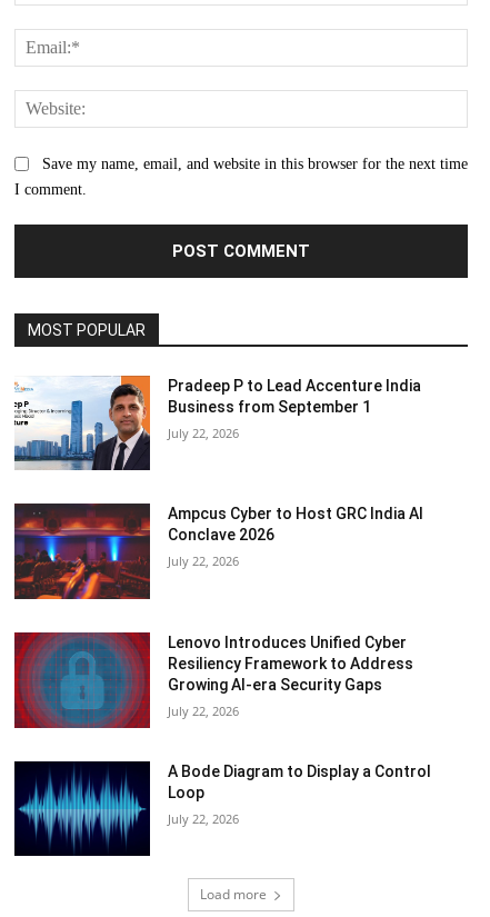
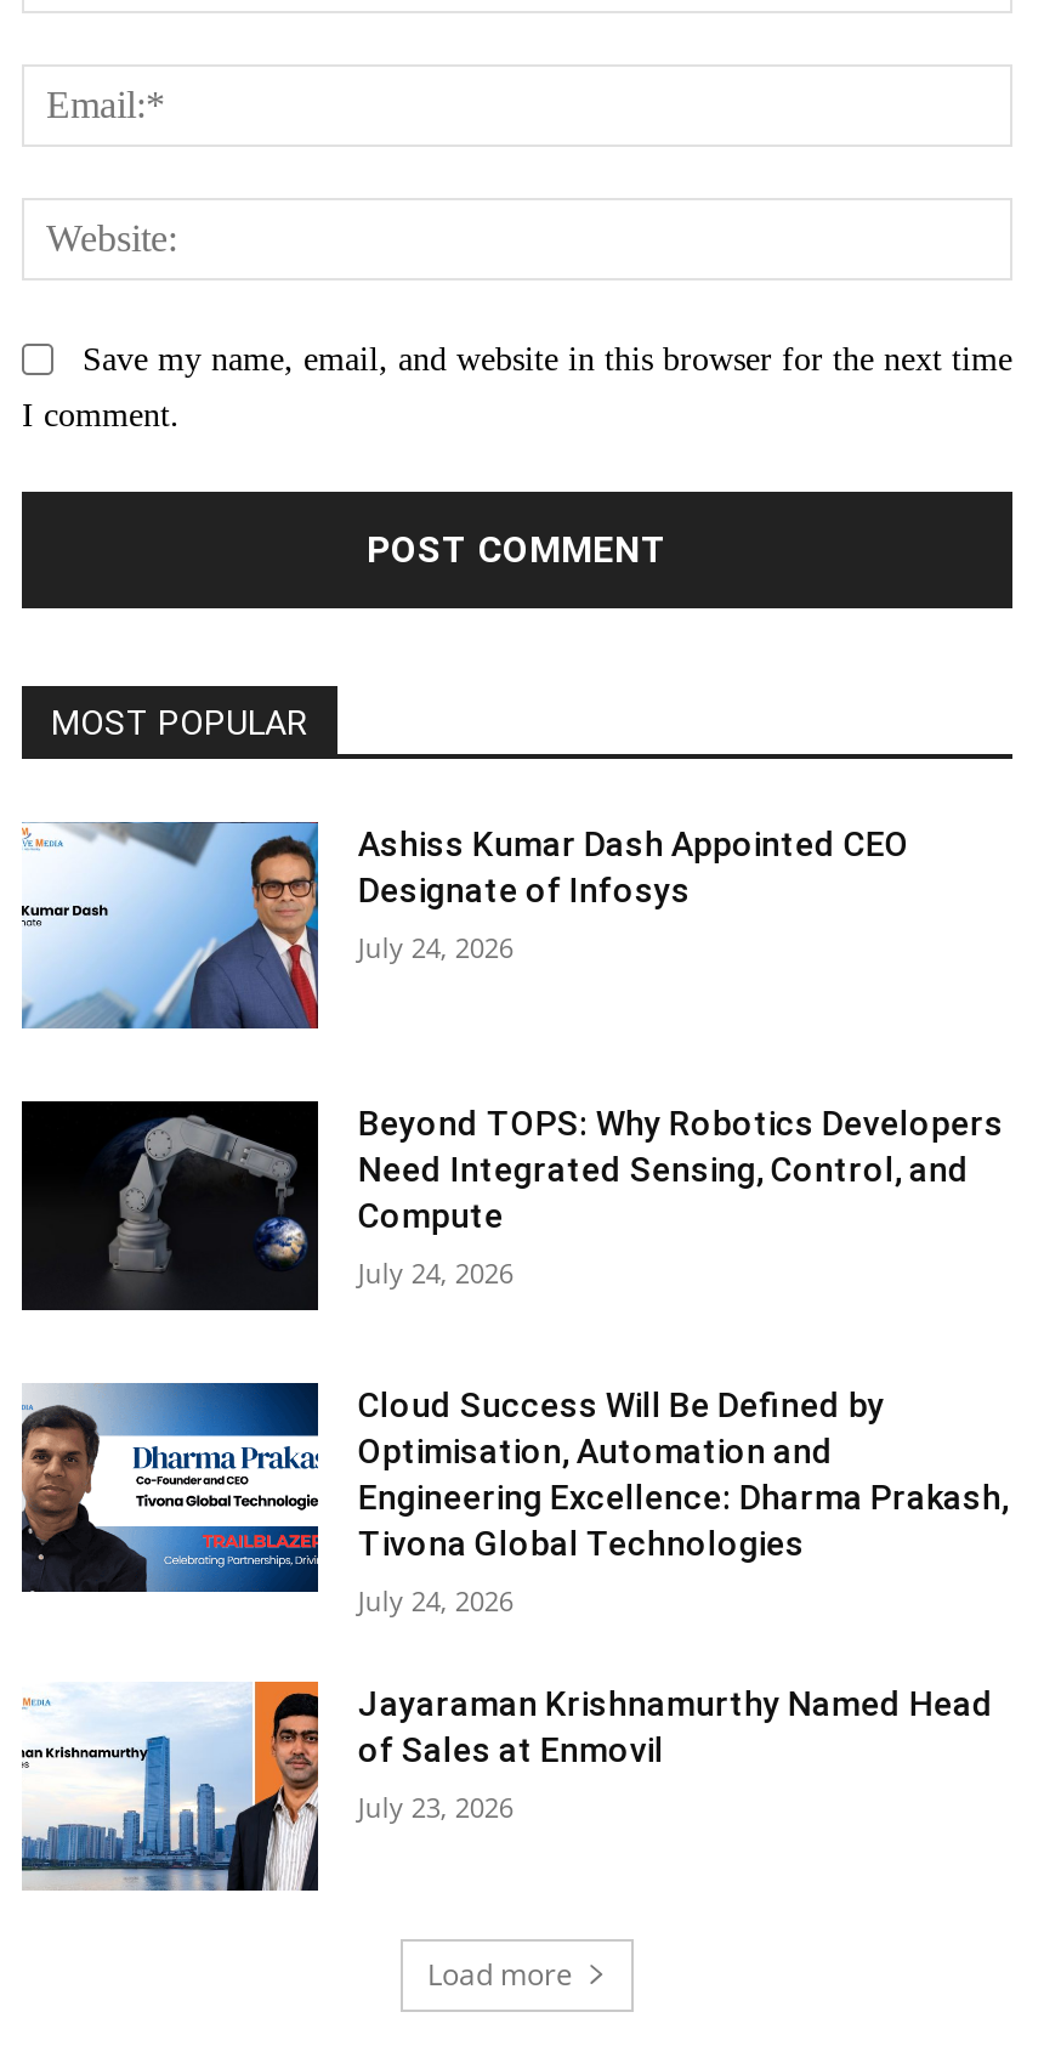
[14,375,422,471] [image] | Pradeep P to Lead Accenture India | Business from September 1 -> [22,820,909,1031] [image] | Ashiss Kumar Dash Appointed CEO | Designate of Infosys
[168,424,239,441] July 22, 2026 -> [358,928,513,964] July 24, 2026
[14,502,424,600] [image] | Ampcus Cyber to Host GRC India AI | Conclave 2026 -> [24,1099,1004,1313] [image] | Beyond TOPS: Why Robotics Developers | Need Integrated Sensing, Control, and | Compute
[168,553,239,569] July 22, 2026 -> [358,1255,513,1291] July 24, 2026
[13,631,414,729] [image] | Lenovo Introduces Unified Cyber | Resiliency Framework to Address | Growing AI-era Security Gaps -> [19,1381,1009,1594] [image] | Cloud Success Will Be Defined by | Optimisation, Automation and | Engineering Excellence: Dharma Prakash, | Tivona Global Technologies
[168,702,239,719] July 22, 2026 -> [358,1582,513,1618] July 24, 2026
[13,760,432,857] [image] | A Bode Diagram to Display a Control | Loop -> [19,1679,994,1893] [image] | Jayaraman Krishnamurthy Named Head | of Sales at Enmovil
[168,810,239,826] July 22, 2026 -> [358,1788,513,1825] July 23, 2026

